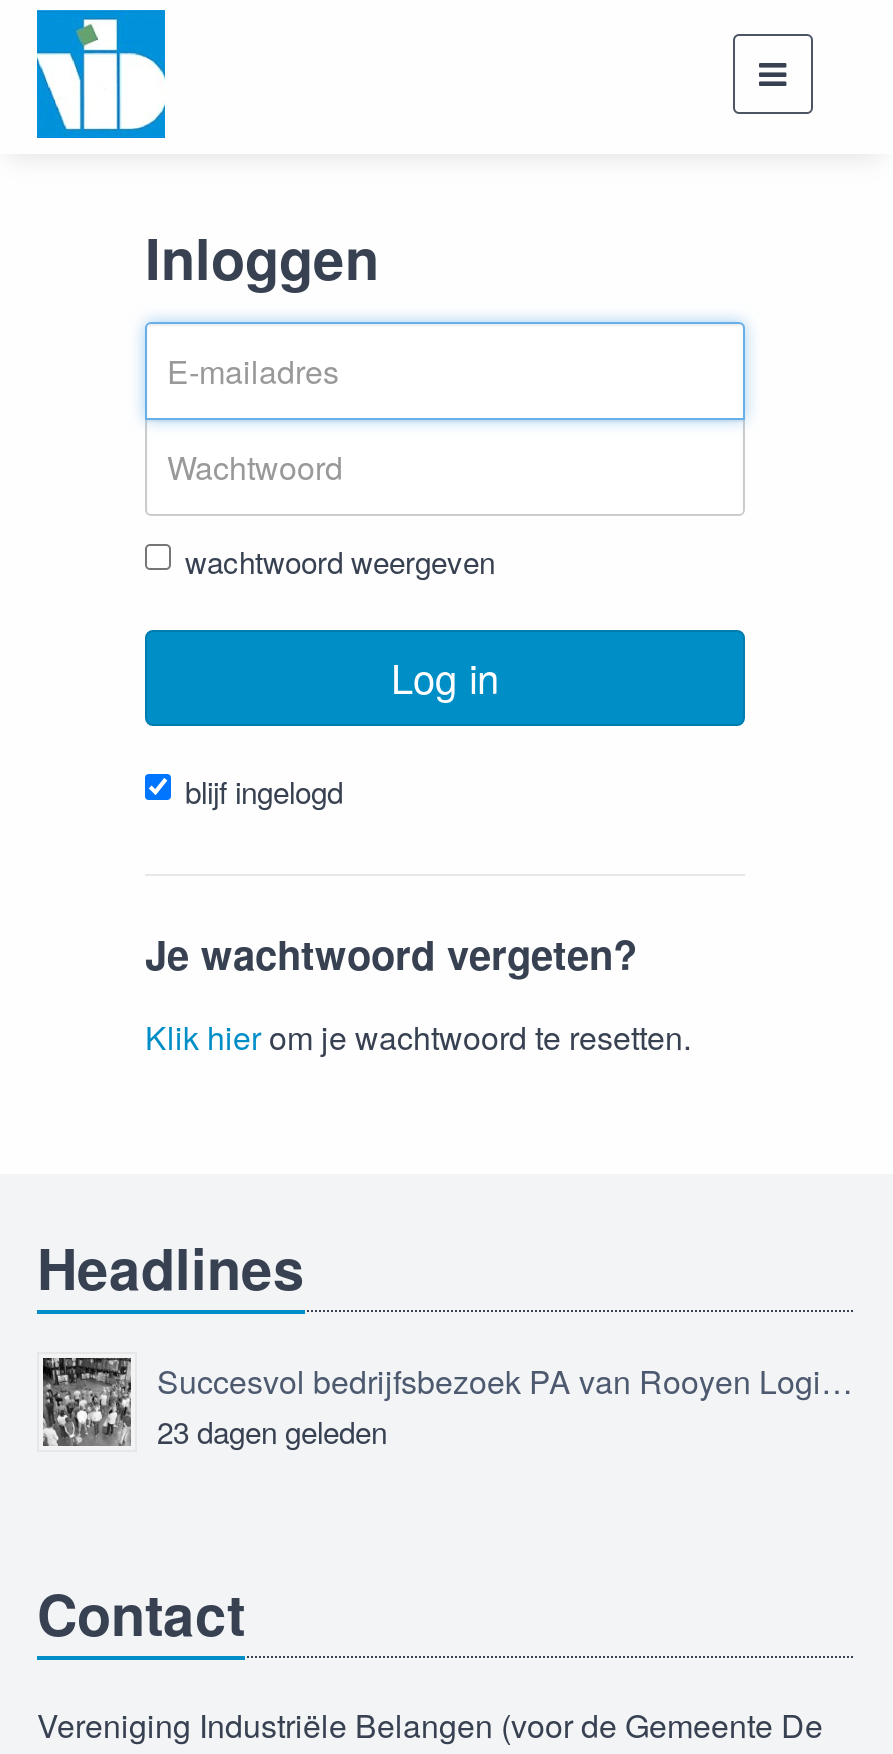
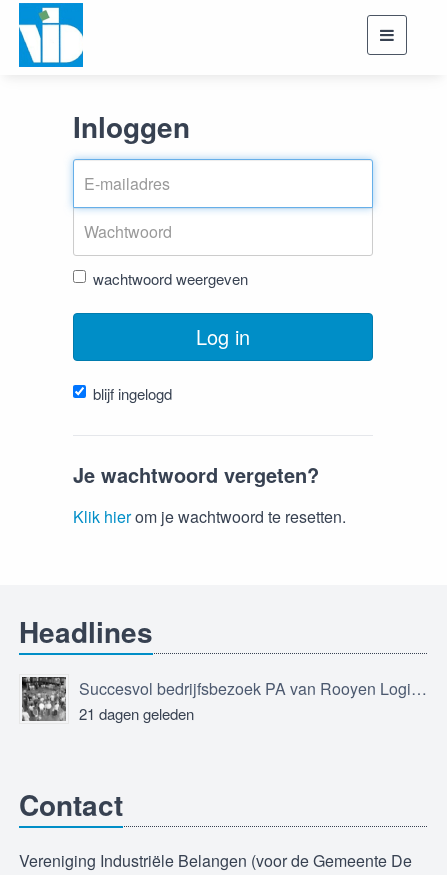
[157,1410,387,1452] 23 dagen geleden -> [79,703,194,724] 21 dagen geleden

